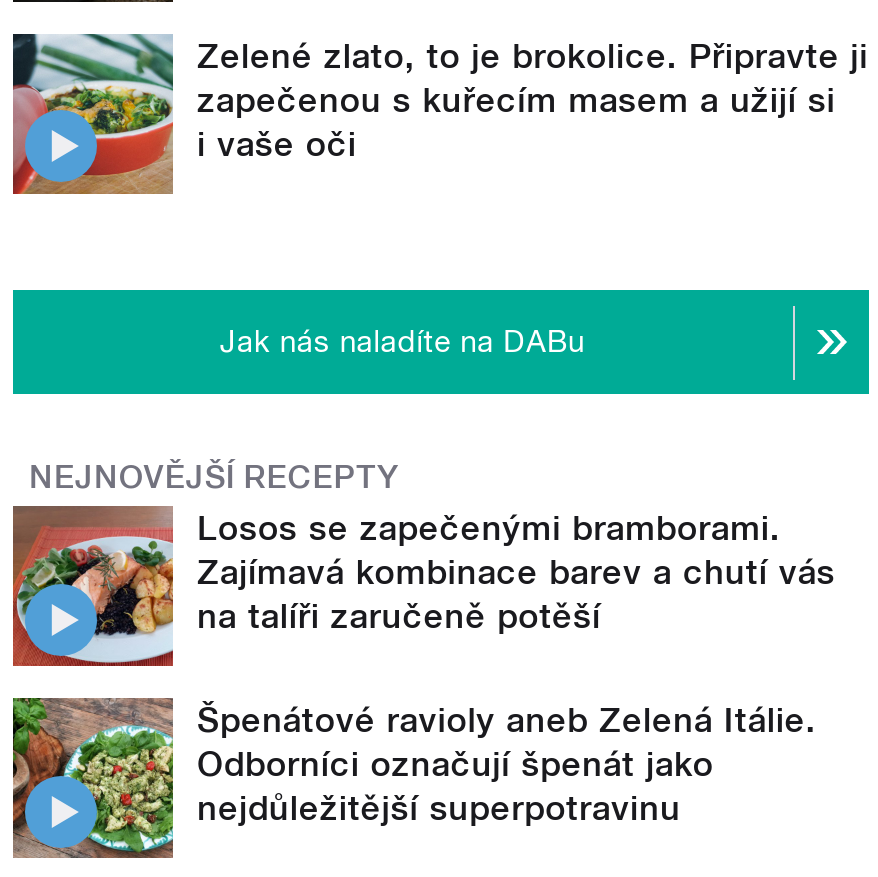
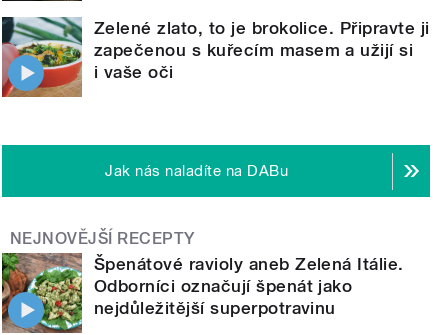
[11,506,836,666] [image] | Losos se zapečenými bramborami. | Zajímavá kombinace barev a chutí vás | na talíři zaručeně potěší -> none

